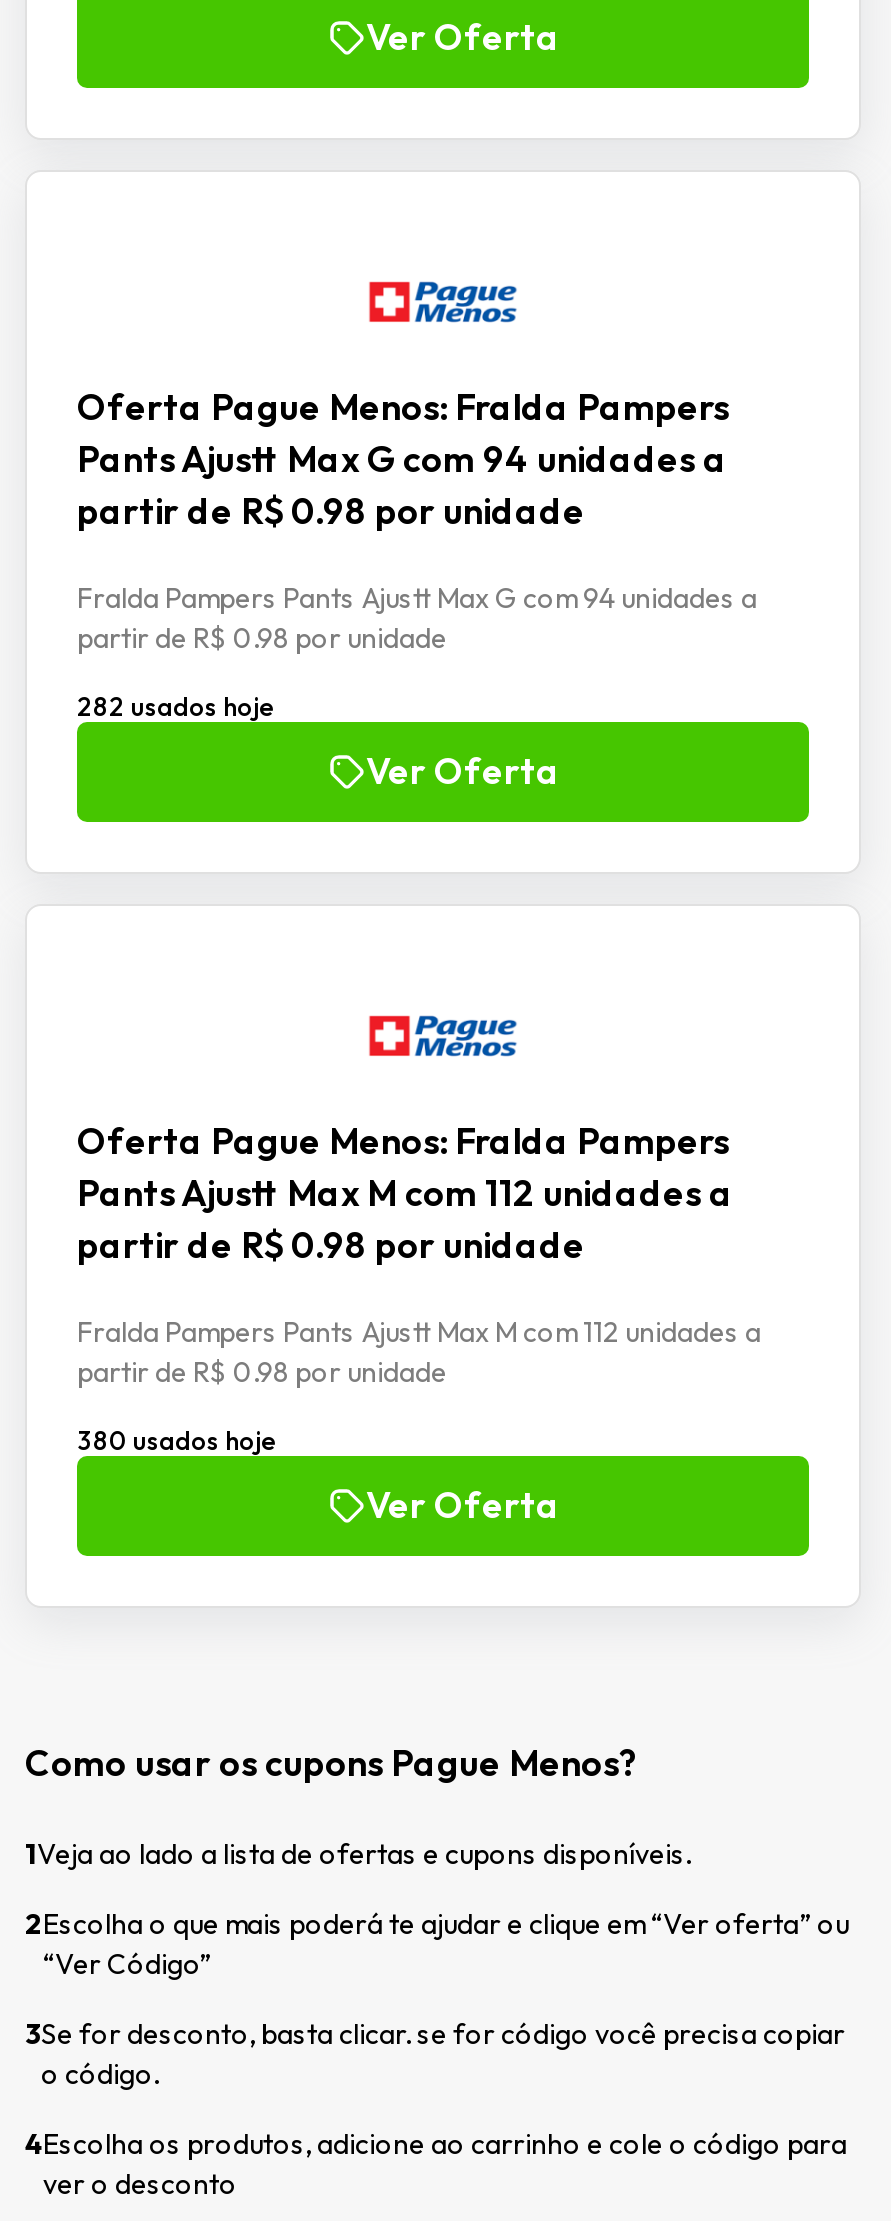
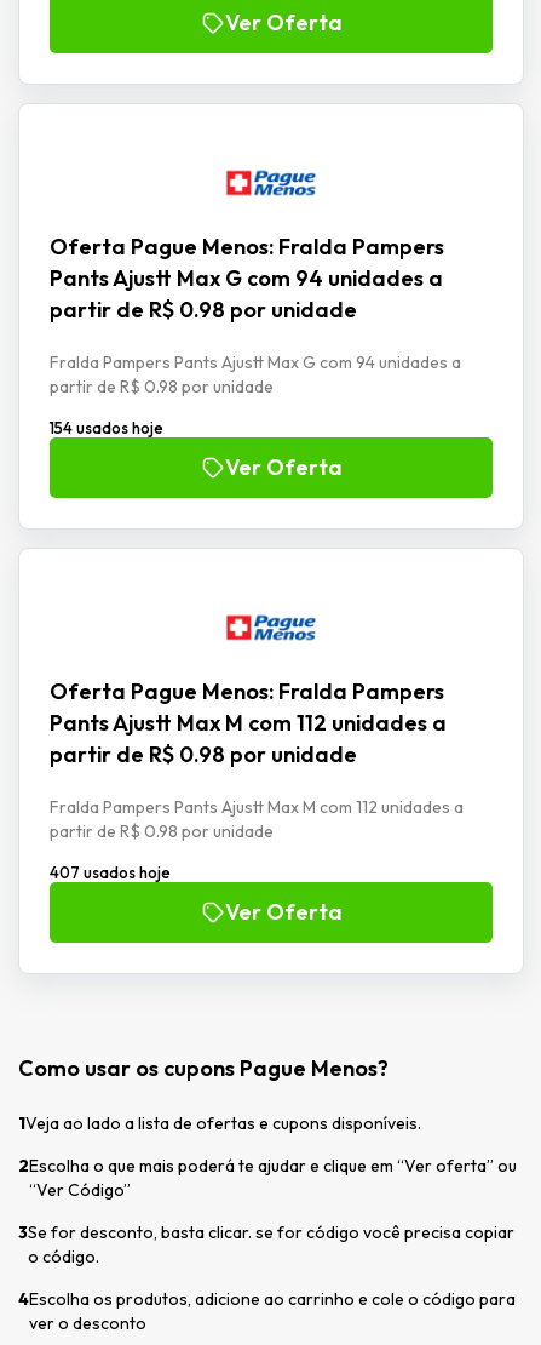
[77,690,275,722] 282 usados hoje -> [50,418,163,437] 154 usados hoje
[77,1424,277,1456] 380 usados hoje -> [50,863,171,882] 407 usados hoje

